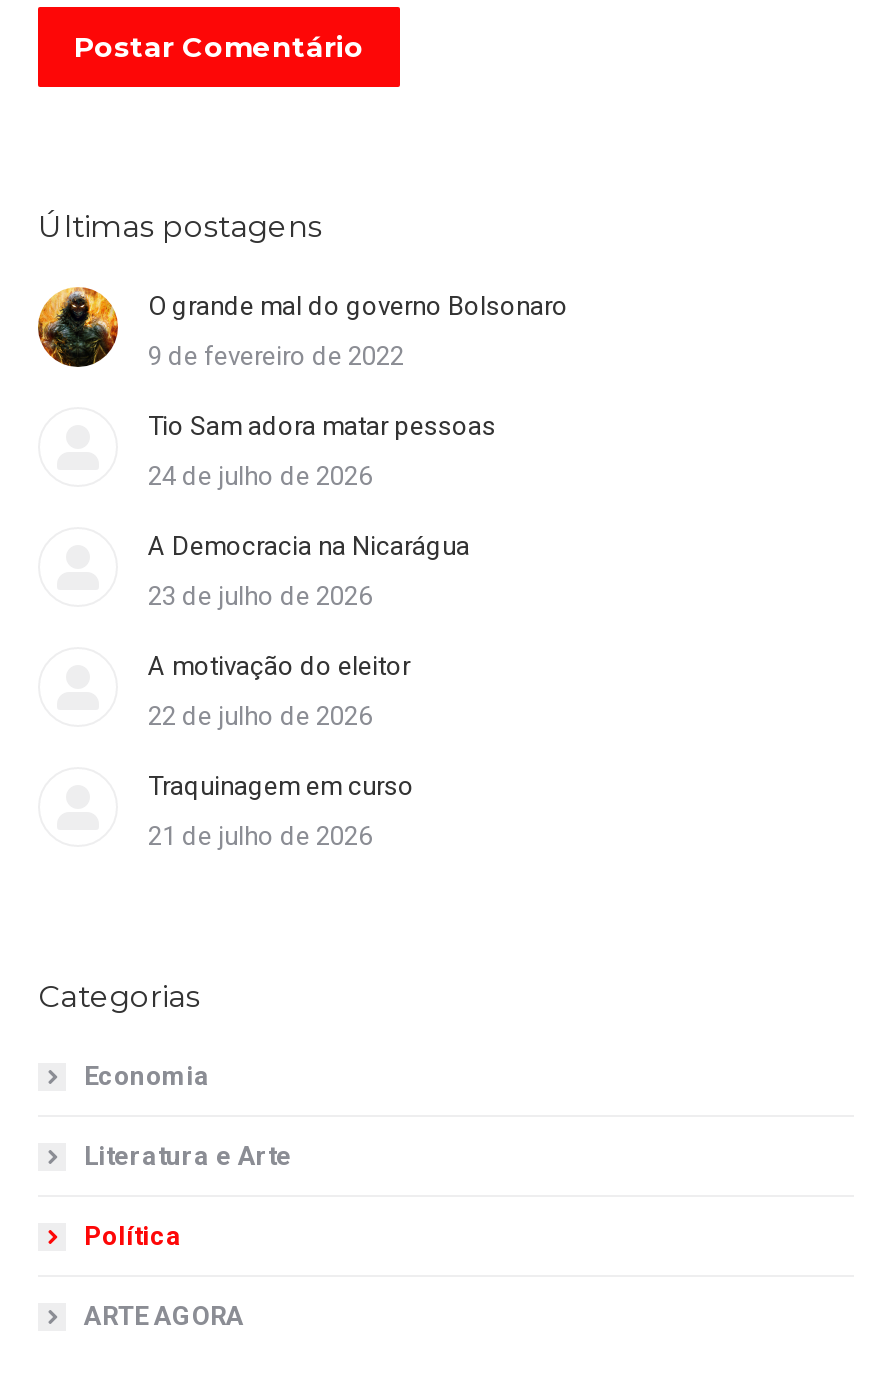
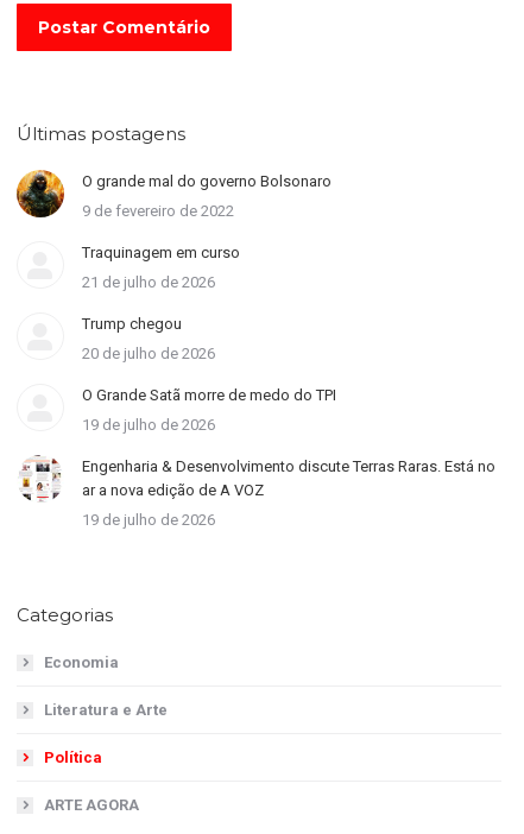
[148,411,496,731] Tio Sam adora matar pessoas | 24 de julho de 2026 | A Democracia na Nicarágua | 23 de julho de 2026 | A motivação do eleitor | 22 de julho de 2026 -> none
moved [148,771,414,851] -> [82,244,240,291]: Traquinagem em curso | 21 de julho de 2026
none -> [21,315,495,529] [image] | Trump chegou | 20 de julho de 2026 | O Grande Satã morre de medo do TPI | 19 de julho de 2026 | Engenharia & Desenvolvimento discute Terras Raras. Está no | ar a nova edição de A VOZ | 19 de julho de 2026

